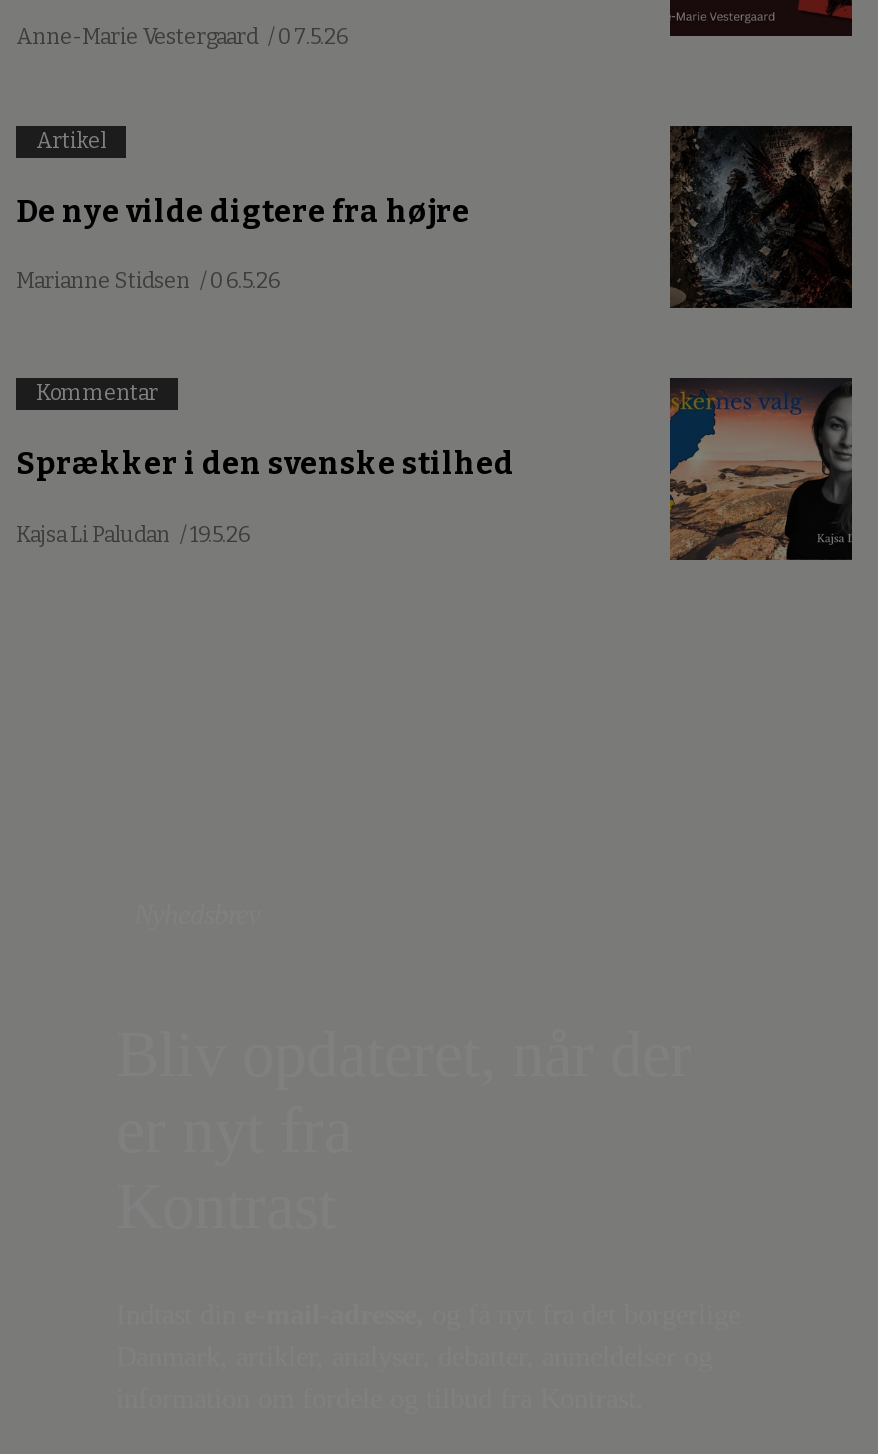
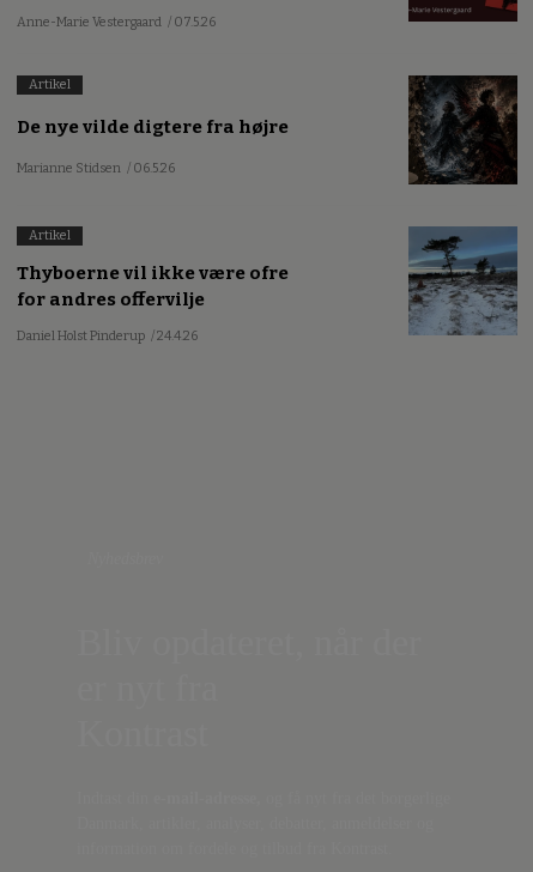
[36,380,158,406] Kommentar -> [29,228,71,243] Artikel
[668,376,854,562] [image] -> [407,226,517,337] [image]
[16,447,514,483] Sprækker i den svenske stilhed -> [17,262,289,310] Thyboerne vil ikke være ofre | for andres offervilje
[16,521,250,547] Kajsa Li Paludan / 19.5.26 -> [17,328,198,344] Daniel Holst Pinderup / 24.4.26

